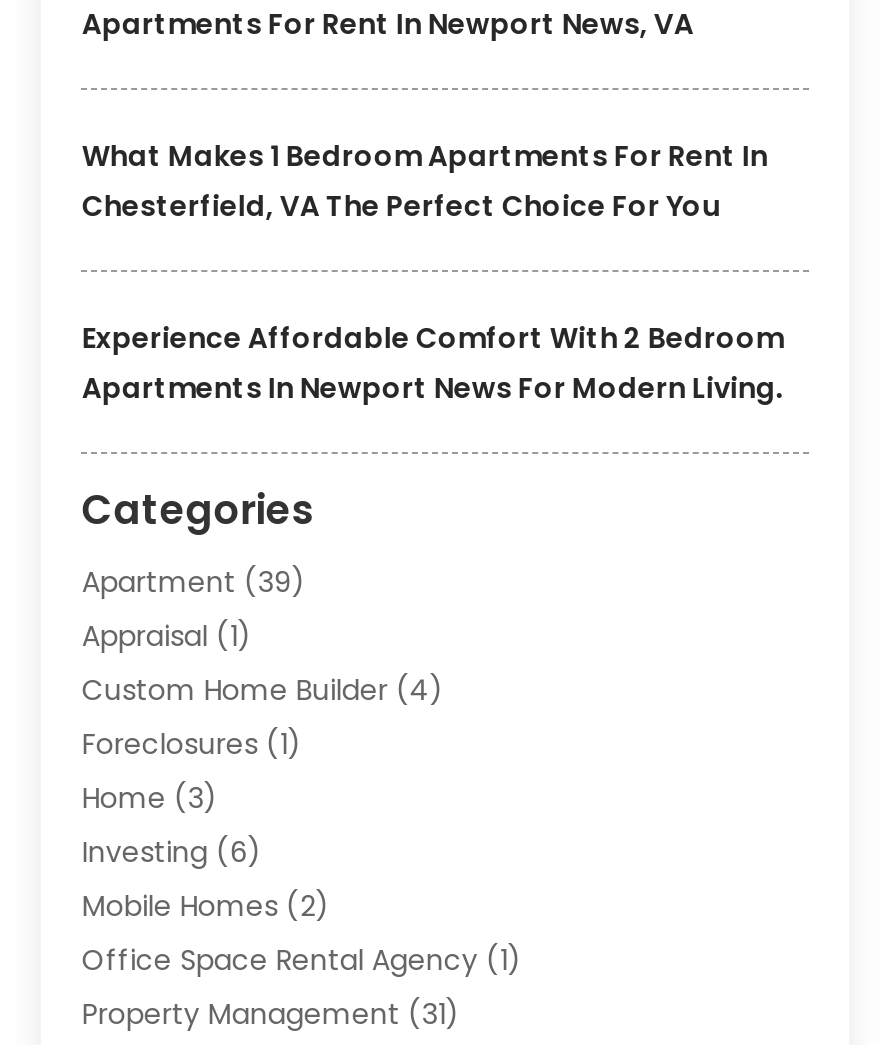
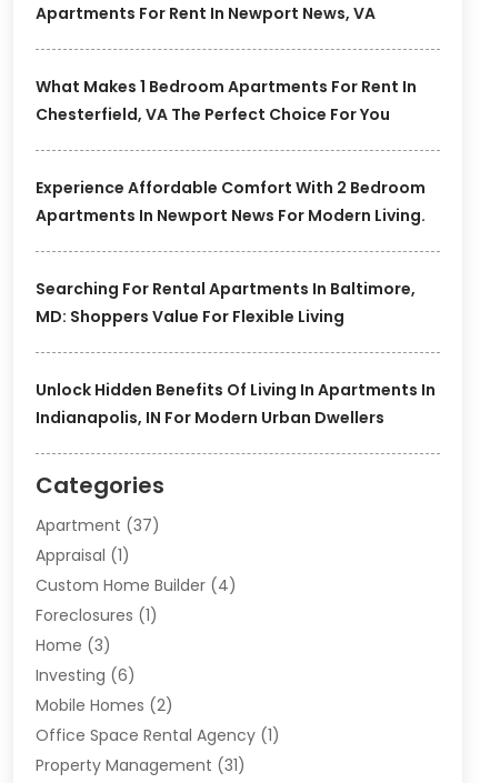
none -> [36,278,436,429] Searching For Rental Apartments In Baltimore, | MD: Shoppers Value For Flexible Living | Unlock Hidden Benefits Of Living In Apartments In | Indianapolis, IN For Modern Urban Dwellers
[82,563,306,603] Apartment (39) -> [36,515,160,537] Apartment (37)

